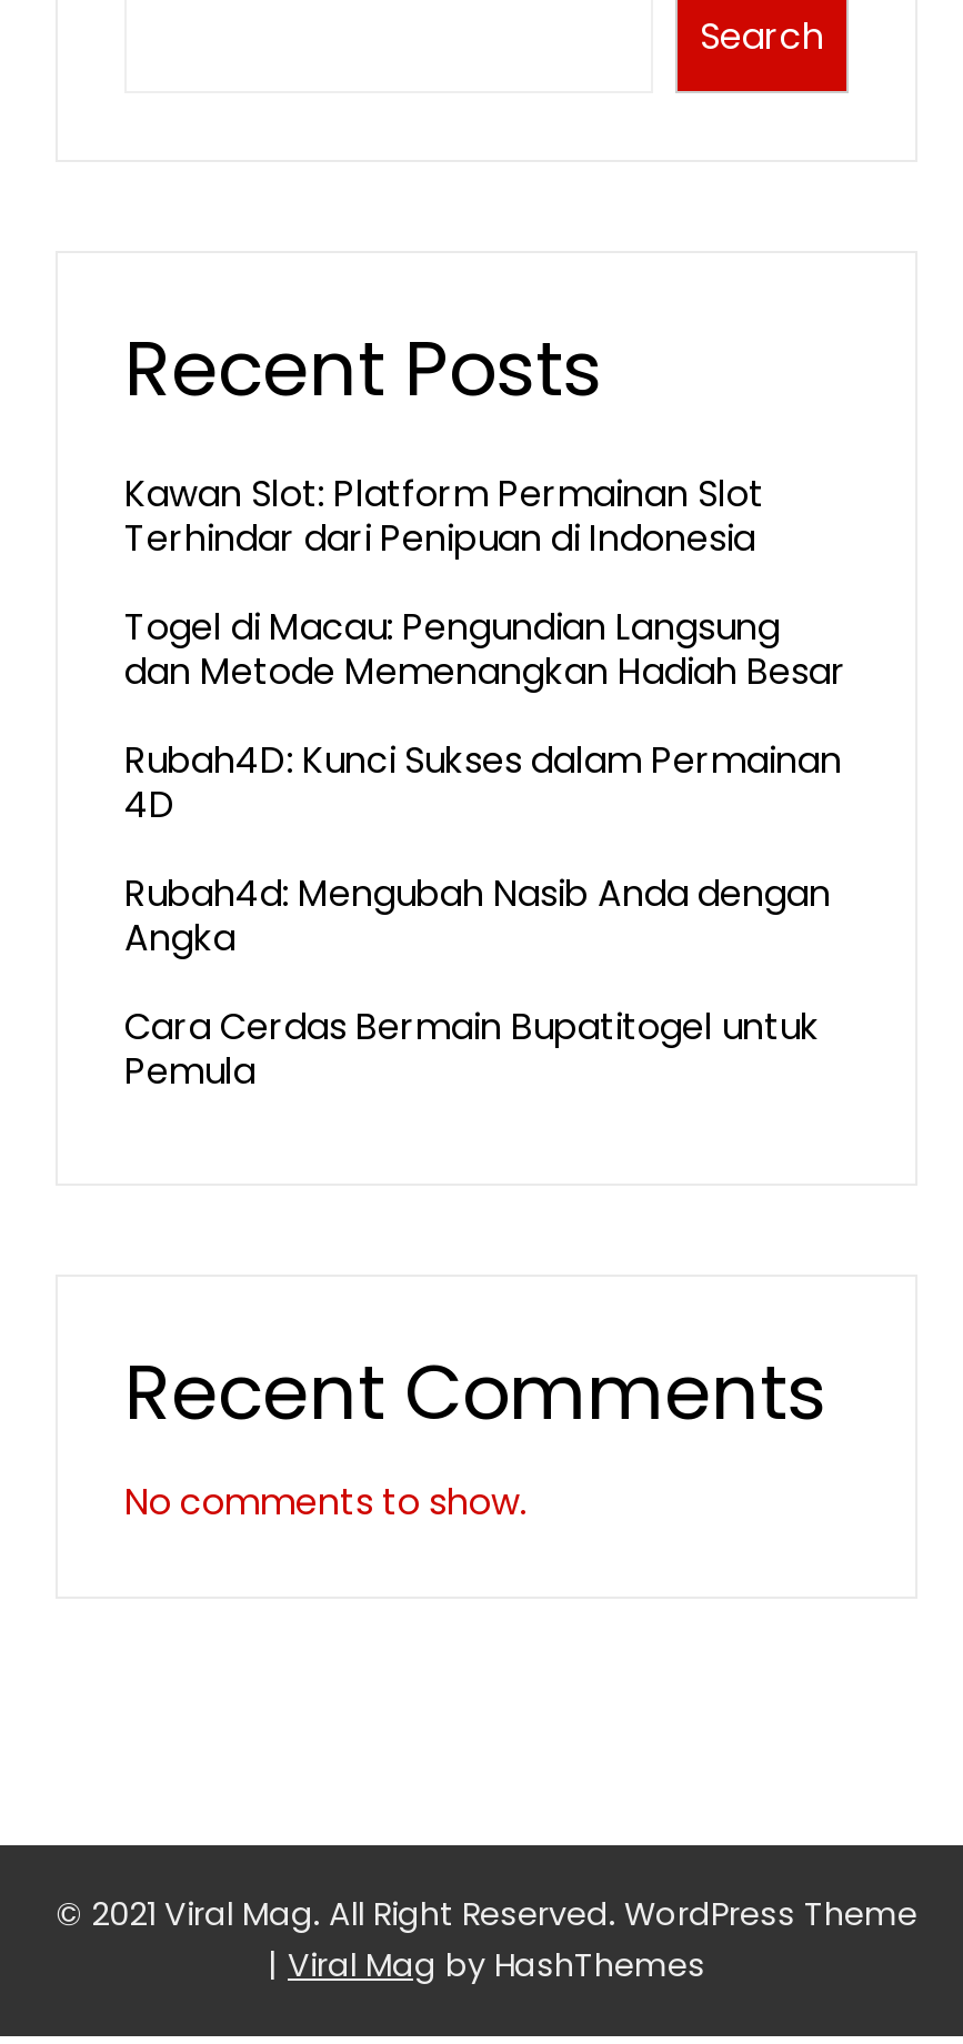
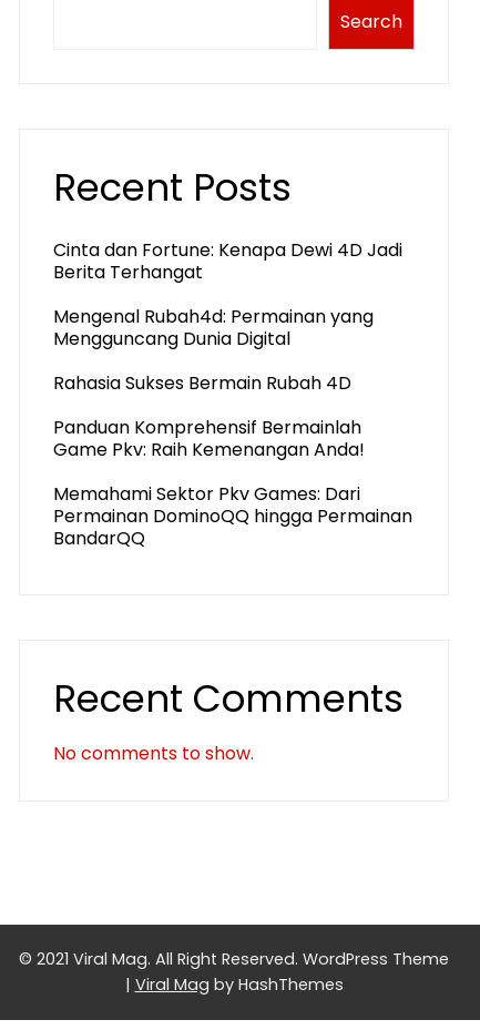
[124,469,764,564] Kawan Slot: Platform Permainan Slot | Terhindar dari Penipuan di Indonesia -> [53,237,402,285] Cinta dan Fortune: Kenapa Dewi 4D Jadi | Berita Terhangat
[124,602,846,697] Togel di Macau: Pengundian Langsung | dan Metode Memenangkan Hadiah Besar -> [53,304,374,351] Mengenal Rubah4d: Permainan yang | Mengguncang Dunia Digital
[124,735,842,830] Rubah4D: Kunci Sukses dalam Permainan | 4D -> [53,370,351,396] Rahasia Sukses Bermain Rubah 4D
[124,868,831,964] Rubah4d: Mengubah Nasib Anda dengan | Angka -> [53,415,365,462] Panduan Komprehensif Bermainlah | Game Pkv: Raih Kemenangan Anda!
[124,1001,820,1097] Cara Cerdas Bermain Bupatitogel untuk | Pemula -> [53,481,412,551] Memahami Sektor Pkv Games: Dari | Permainan DominoQQ hingga Permainan | BandarQQ

